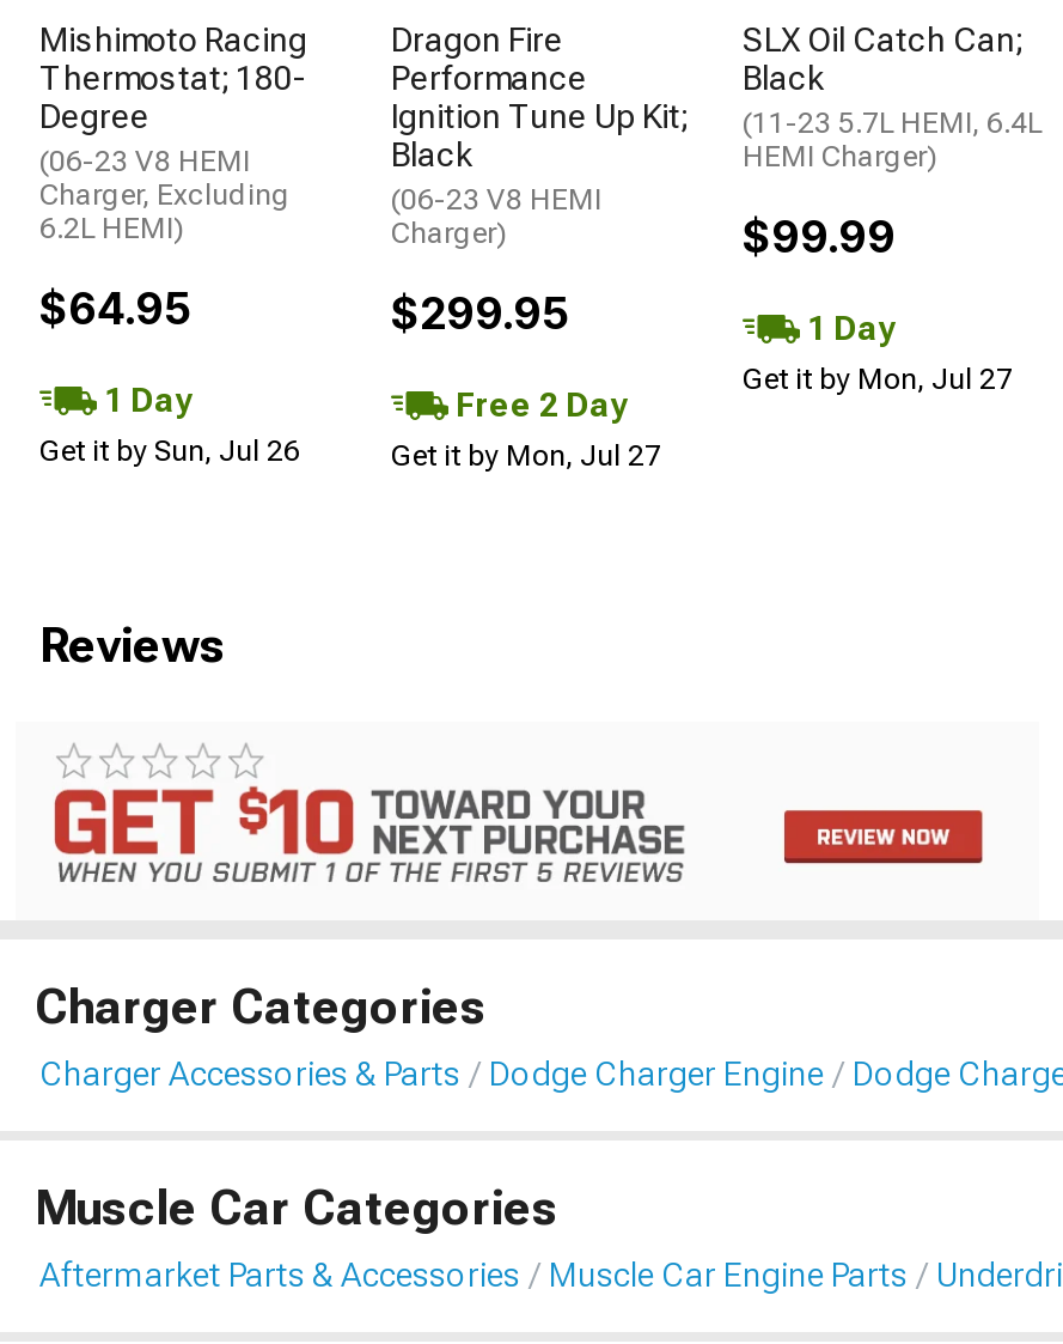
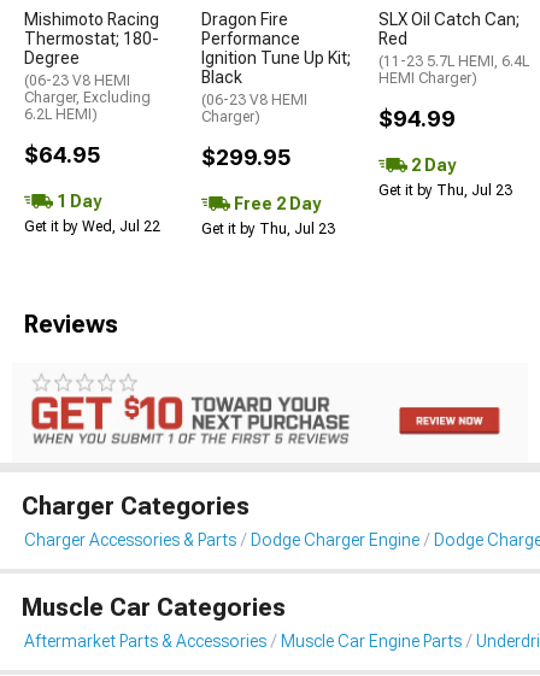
[743,60,824,98] Black -> [378,29,407,49] Red
[743,213,896,263] $99.99 -> [378,107,456,132] $94.99
[800,310,896,348] 1 Day -> [407,155,456,175] 2 Day
[743,364,1013,397] Get it by Mon, Jul 27 -> [378,182,512,199] Get it by Thu, Jul 23
[39,435,300,469] Get it by Sun, Jul 26 -> [24,219,160,235] Get it by Wed, Jul 22
[391,440,661,474] Get it by Mon, Jul 27 -> [201,221,335,238] Get it by Thu, Jul 23

